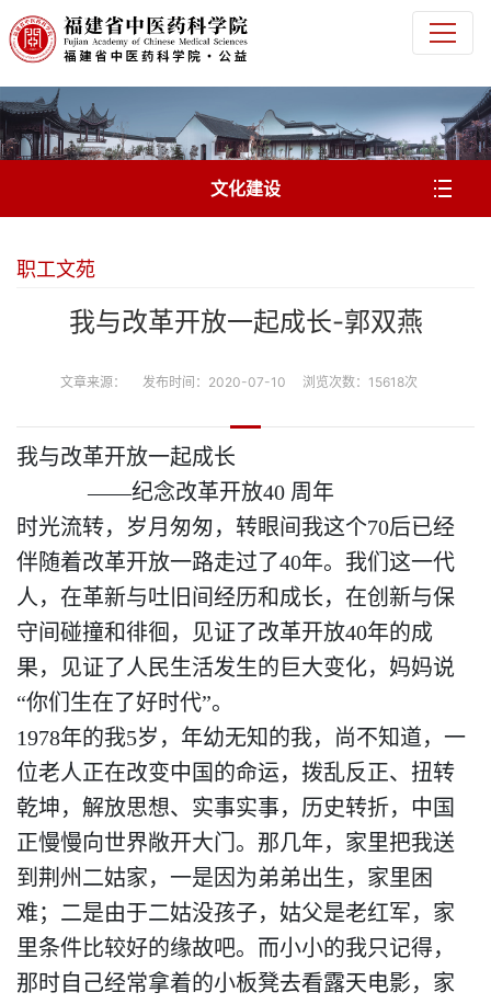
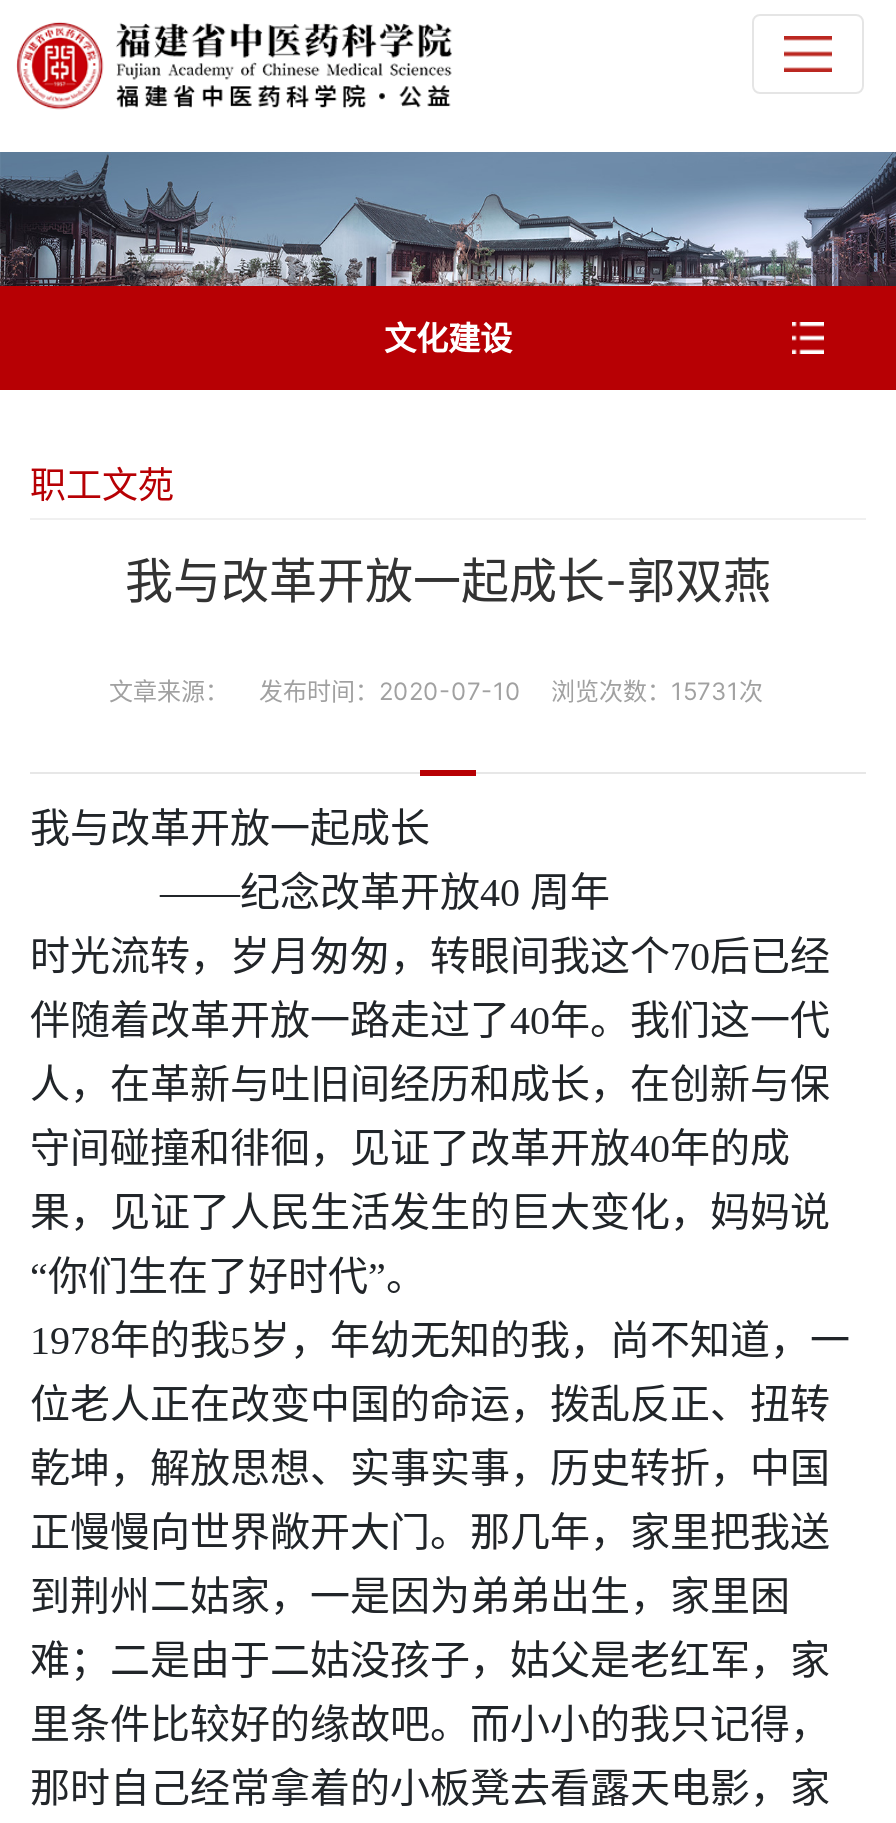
[60,373,431,390] 文章来源： 发布时间：2020-07-10 浏览次数：15618次 -> [109,675,787,705] 文章来源： 发布时间：2020-07-10 浏览次数：15731次

